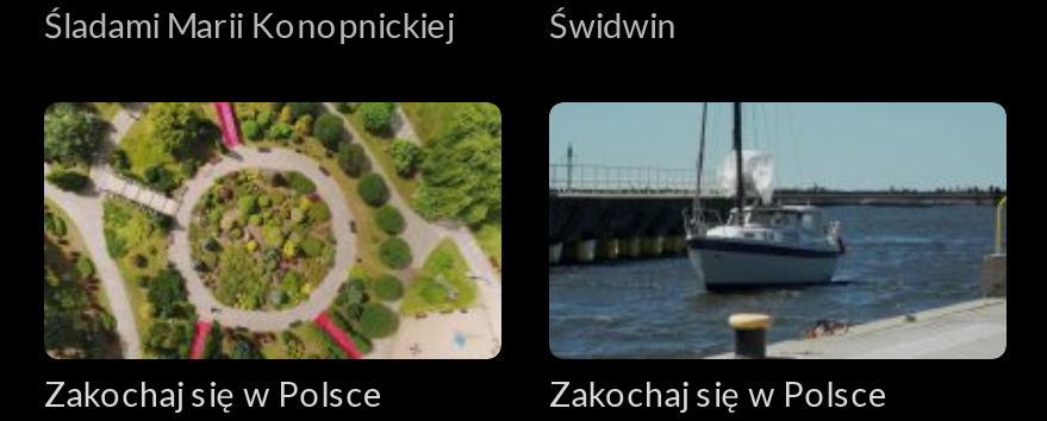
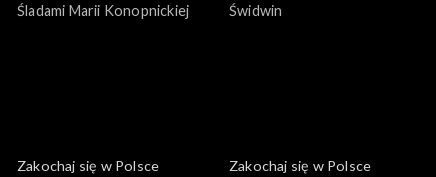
[42,100,504,362] [image] -> none
[547,100,1009,362] [image] -> none

